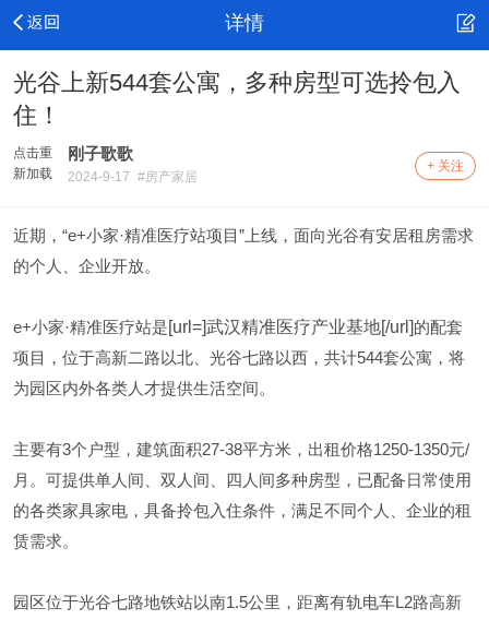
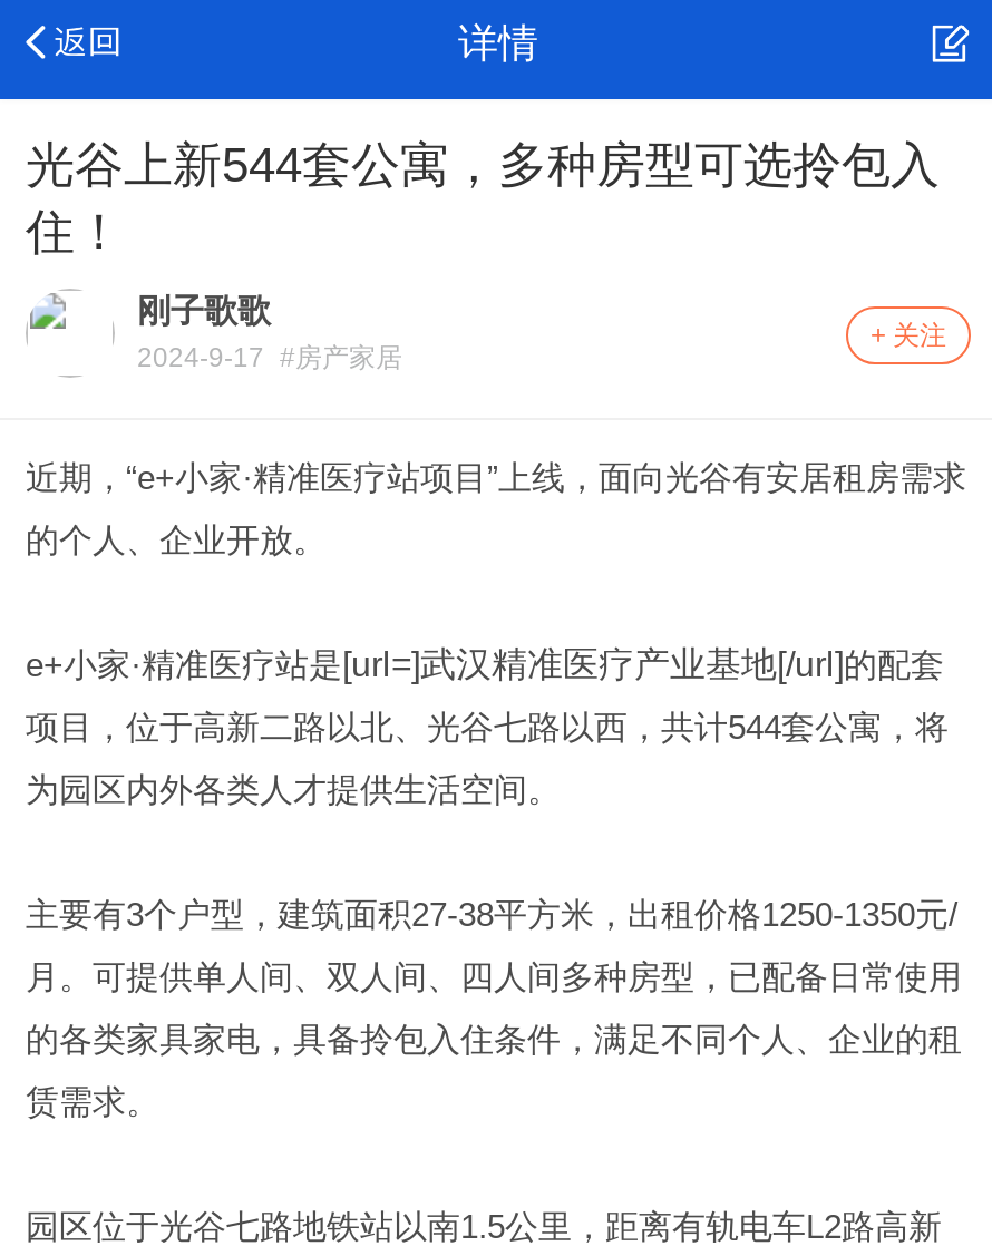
[13,145,52,181] 点击重 | 新加载 -> none

